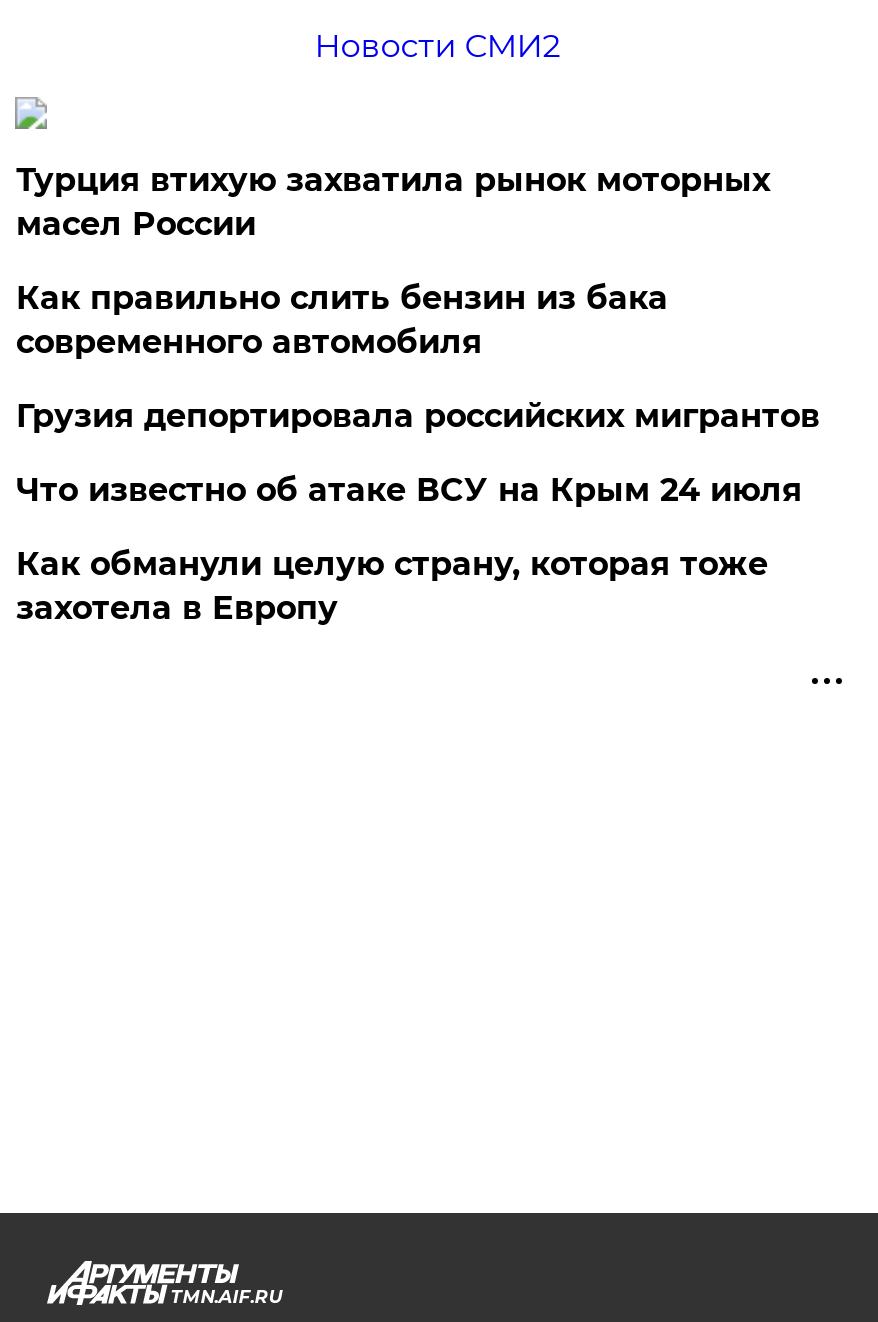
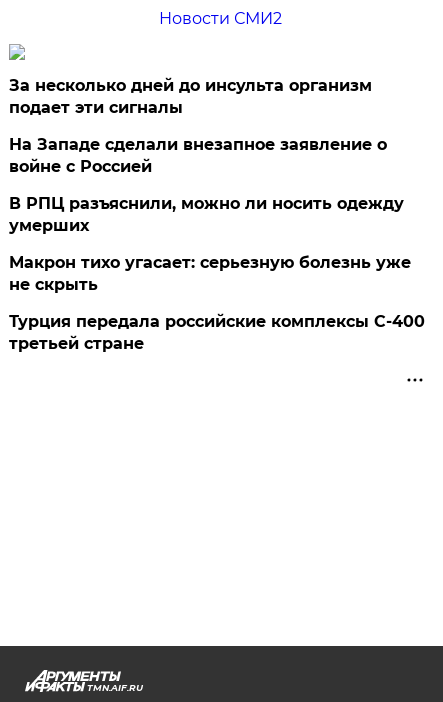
[16,162,770,244] Турция втихую захватила рынок моторных | масел России -> [9,76,372,117] За несколько дней до инсульта организм | подает эти сигналы
[16,280,668,362] Как правильно слить бензин из бака | современного автомобиля -> [9,135,387,176] На Западе сделали внезапное заявление о | войне с Россией
[16,398,820,436] Грузия депортировала российских мигрантов -> [9,194,404,235] В РПЦ разъяснили, можно ли носить одежду | умерших
[16,472,802,510] Что известно об атаке ВСУ на Крым 24 июля -> [9,253,411,294] Макрон тихо угасает: серьезную болезнь уже | не скрыть
[16,546,768,628] Как обманули целую страну, которая тоже | захотела в Европу -> [9,312,425,353] Турция передала российские комплексы С-400 | третьей стране

